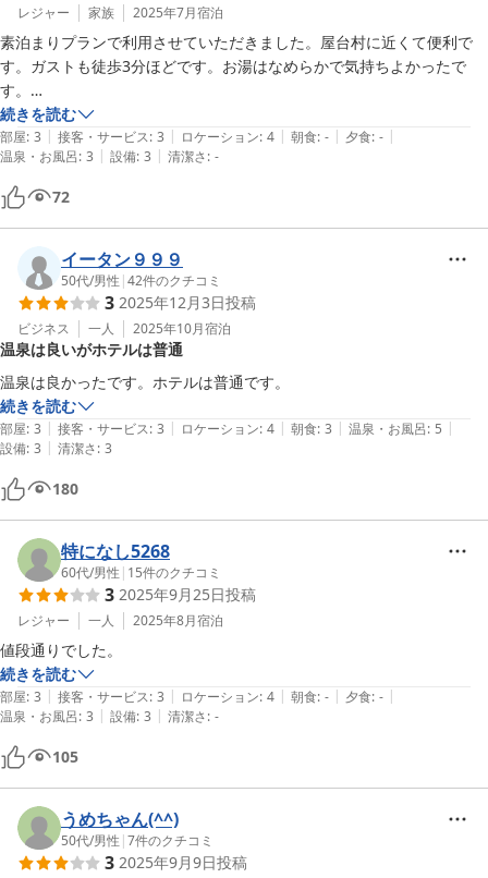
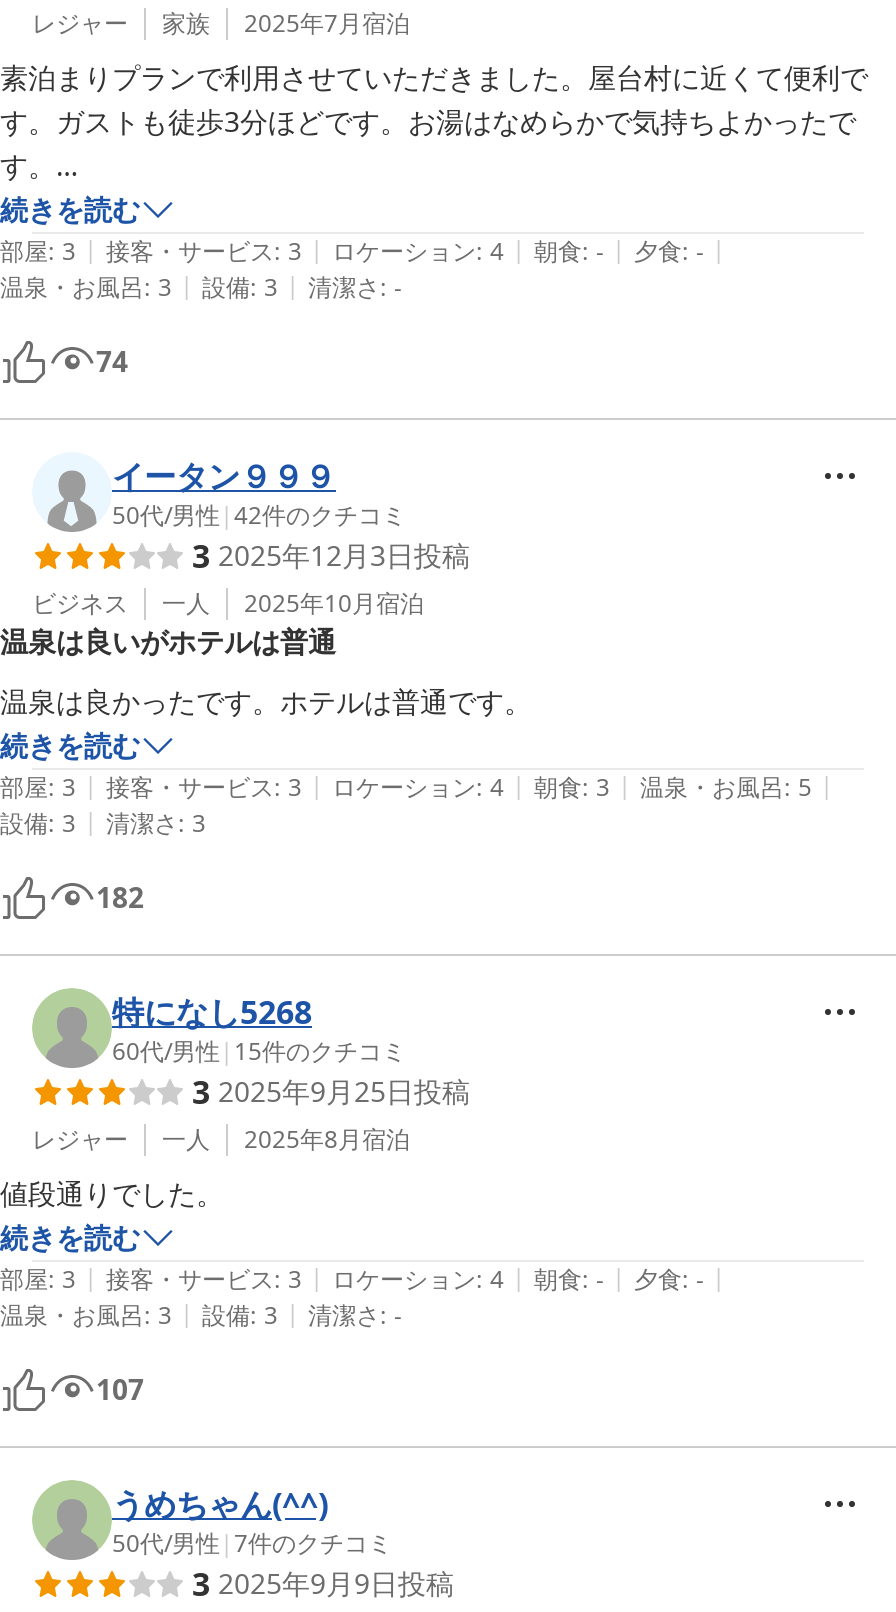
[52,186,70,207] 72 -> [96,342,128,380] 74
[52,478,78,499] 180 -> [96,878,144,916] 182
[52,746,78,767] 105 -> [96,1370,144,1408] 107

